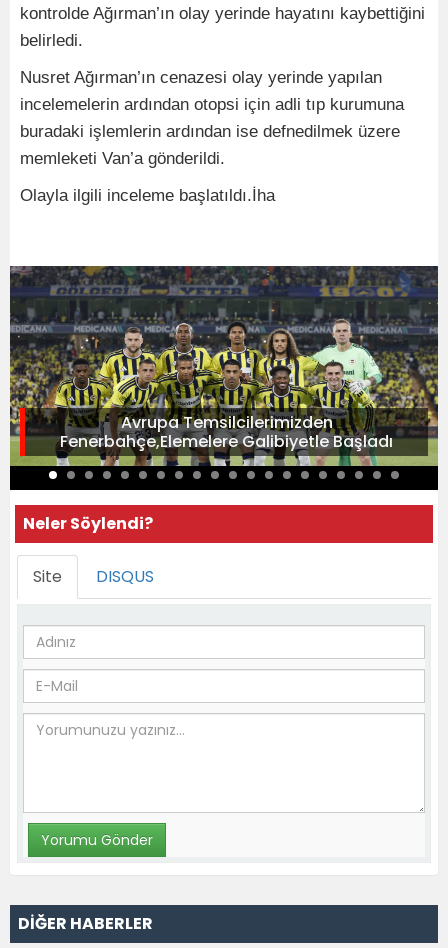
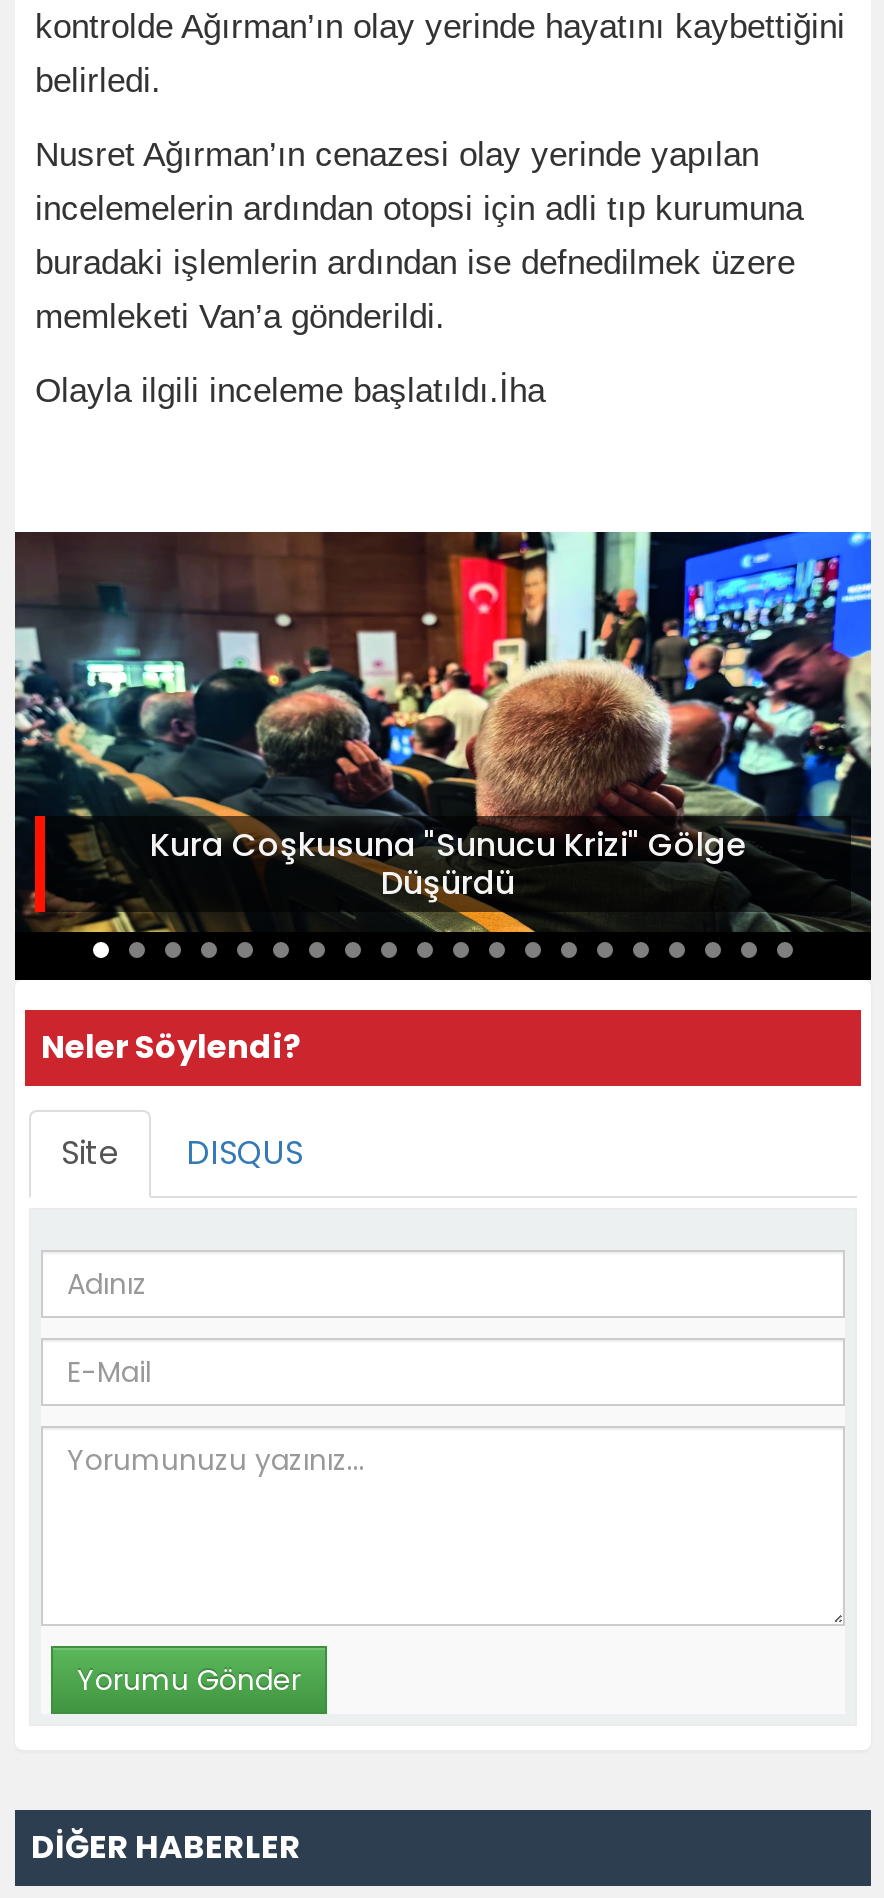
[9,265,439,467] [image] | Avrupa Temsilcilerimizden | Fenerbahçe,Elemelere Galibiyetle Başladı -> [13,530,873,934] [image] | Kura Coşkusuna "Sunucu Krizi" Gölge | Düşürdü

